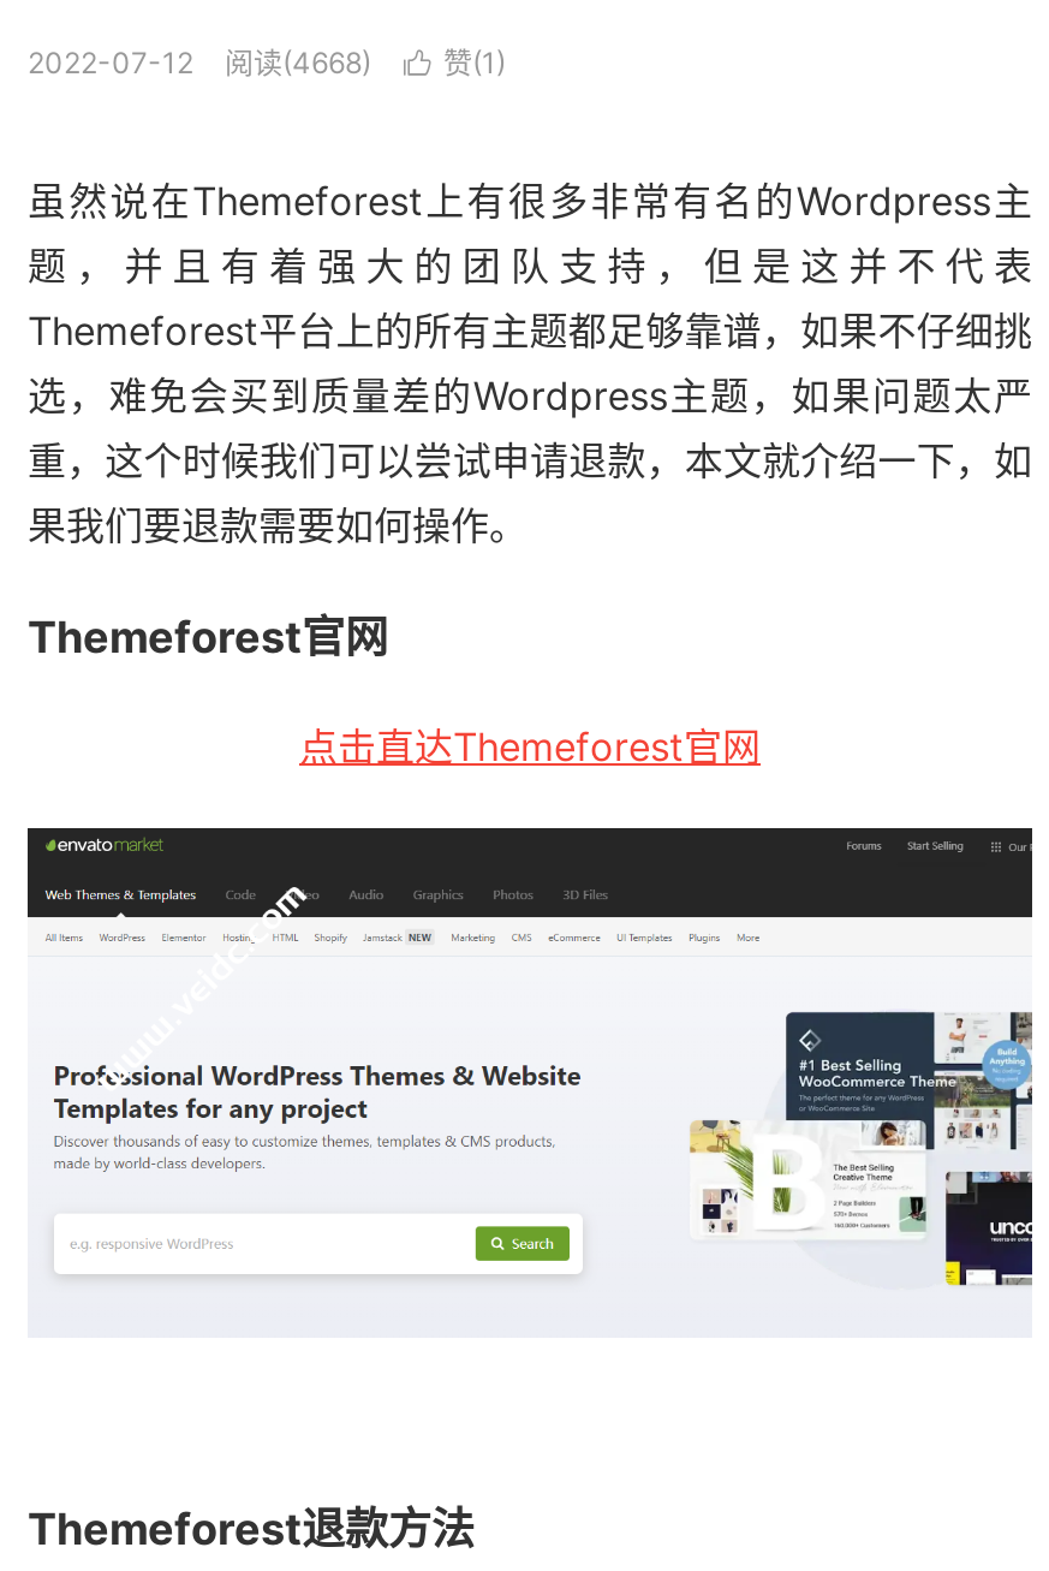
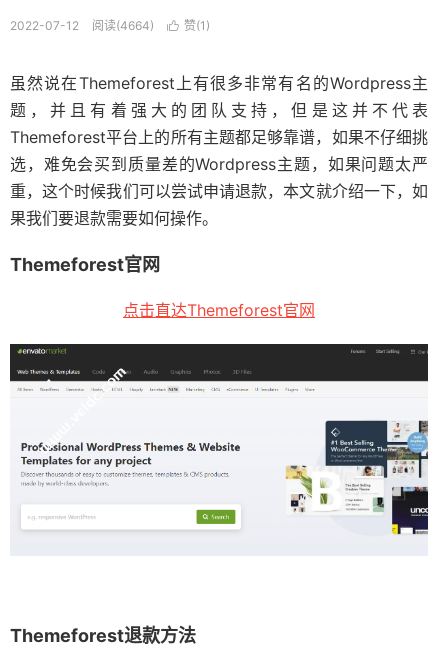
[225,44,371,81] 阅读(4668) -> [92,18,154,33] 阅读(4664)

